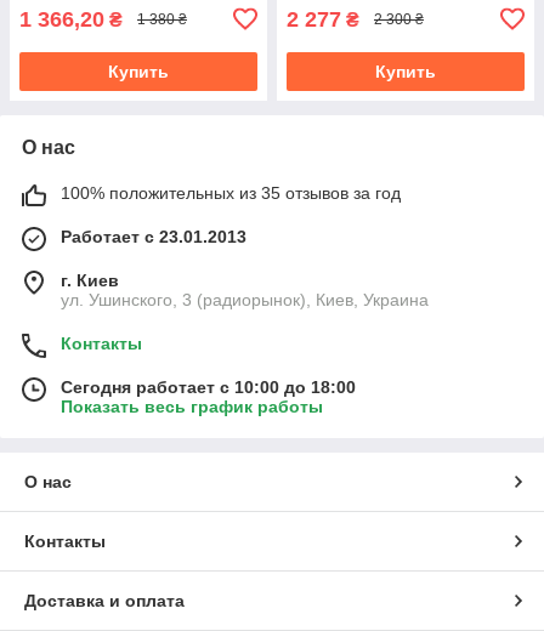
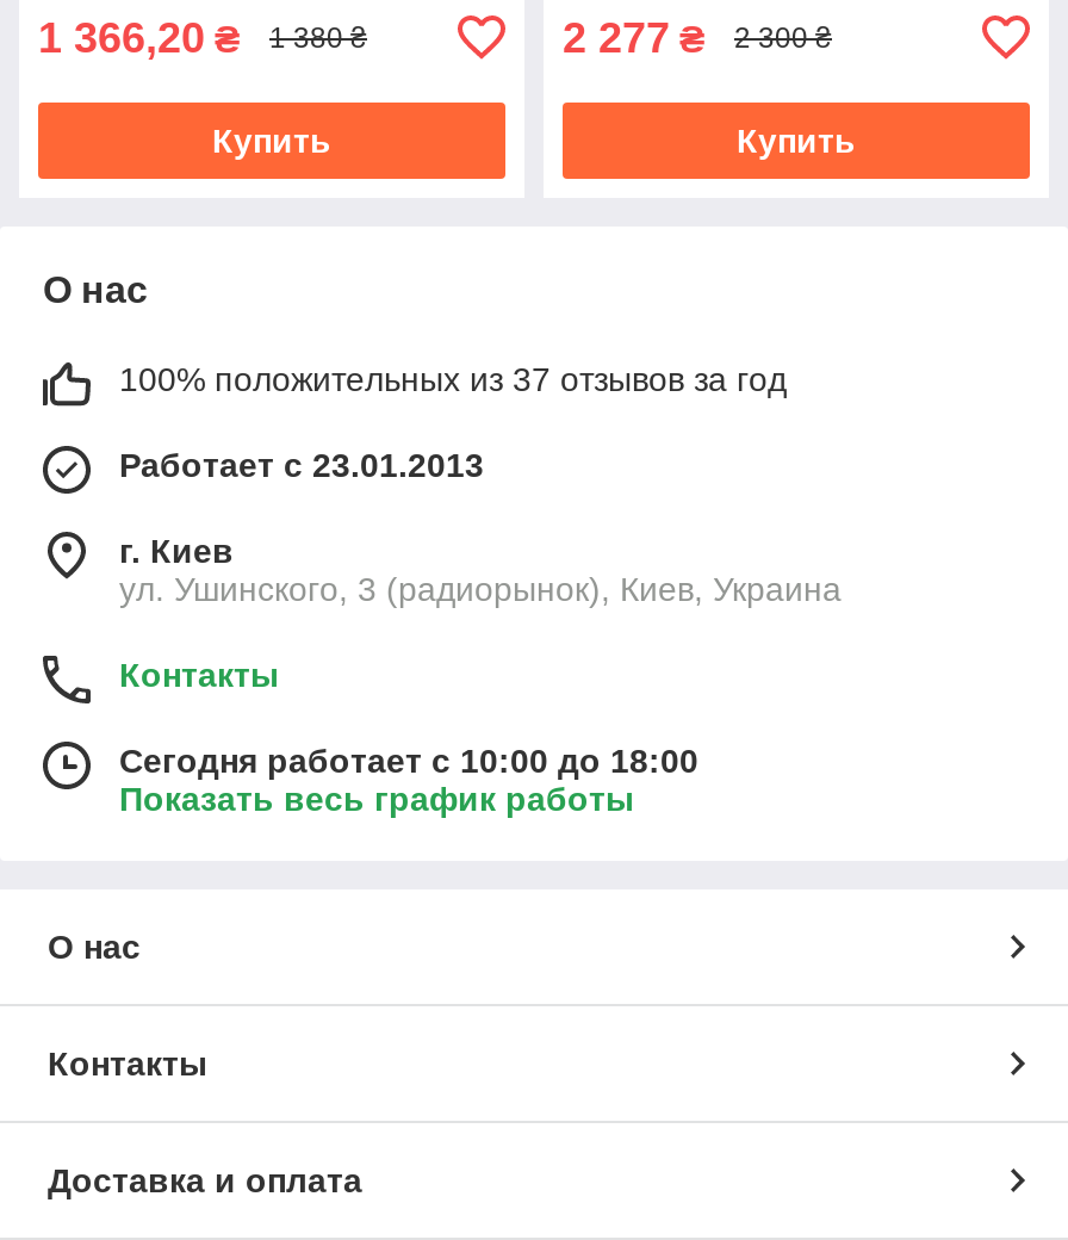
[61,183,401,203] 100% положительных из 35 отзывов за год -> [119,360,787,398] 100% положительных из 37 отзывов за год

